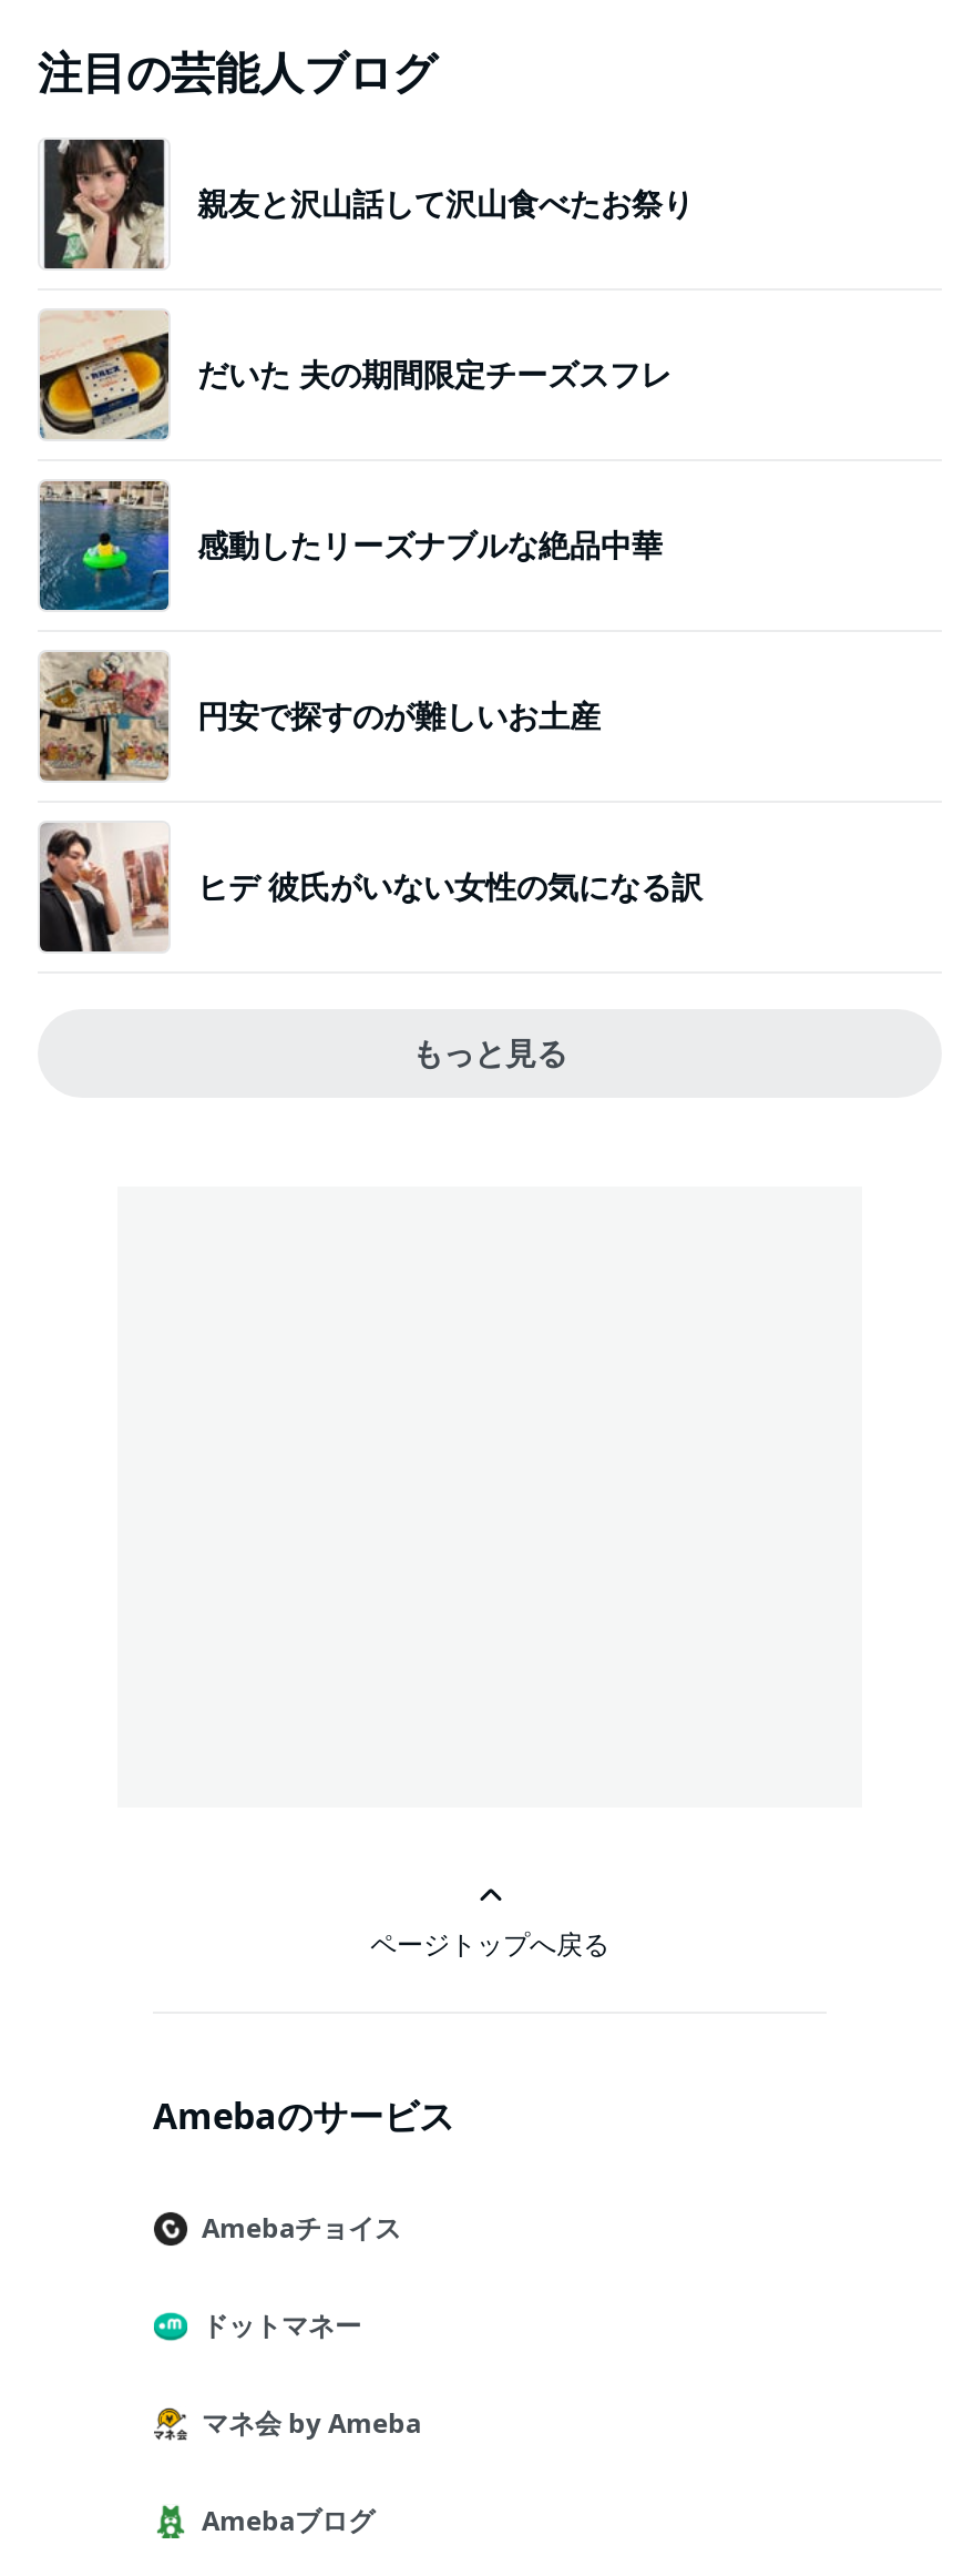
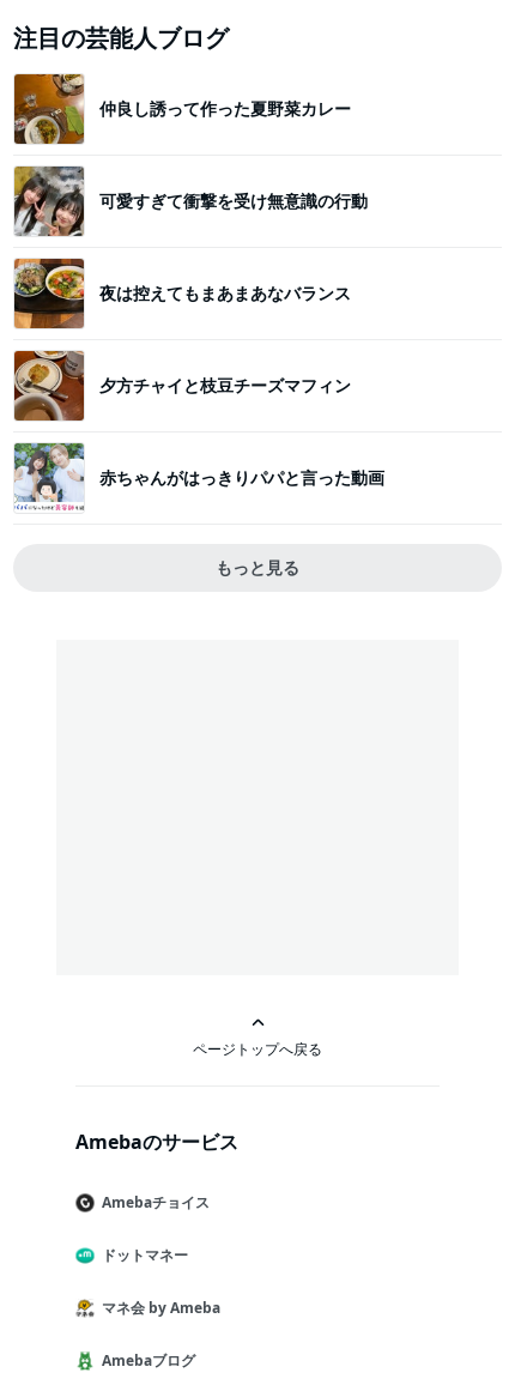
[40,138,694,271] [image] | 親友と沢山話して沢山食べたお祭り -> [13,73,351,145] [image] | 仲良し誘って作った夏野菜カレー
[40,310,671,441] [image] | だいた 夫の期間限定チーズスフレ -> [13,165,368,237] [image] | 可愛すぎて衝撃を受け無意識の行動
[38,479,663,612] [image] | 感動したリーズナブルな絶品中華 -> [13,258,351,329] [image] | 夜は控えてもまあまあなバランス
[38,650,601,783] [image] | 円安で探すのが難しいお土産 -> [13,350,351,421] [image] | 夕方チャイと枝豆チーズマフィン
[38,823,703,954] [image] | ヒデ 彼氏がいない女性の気になる訳 -> [14,442,384,513] [image] | 赤ちゃんがはっきりパパと言った動画

